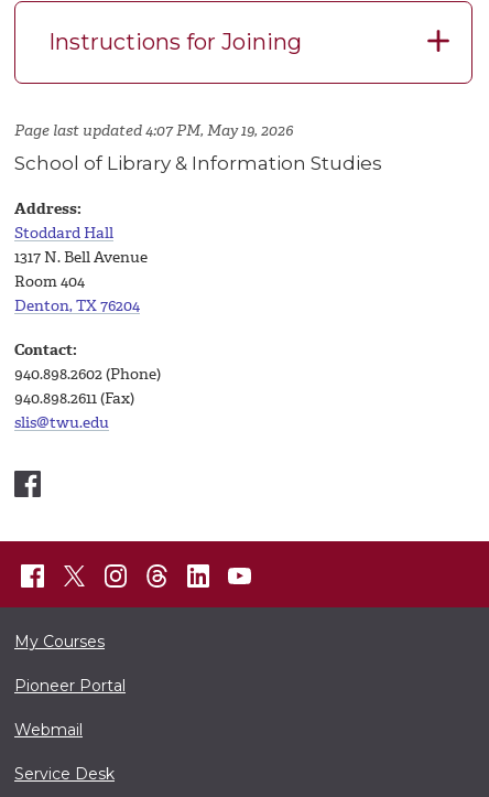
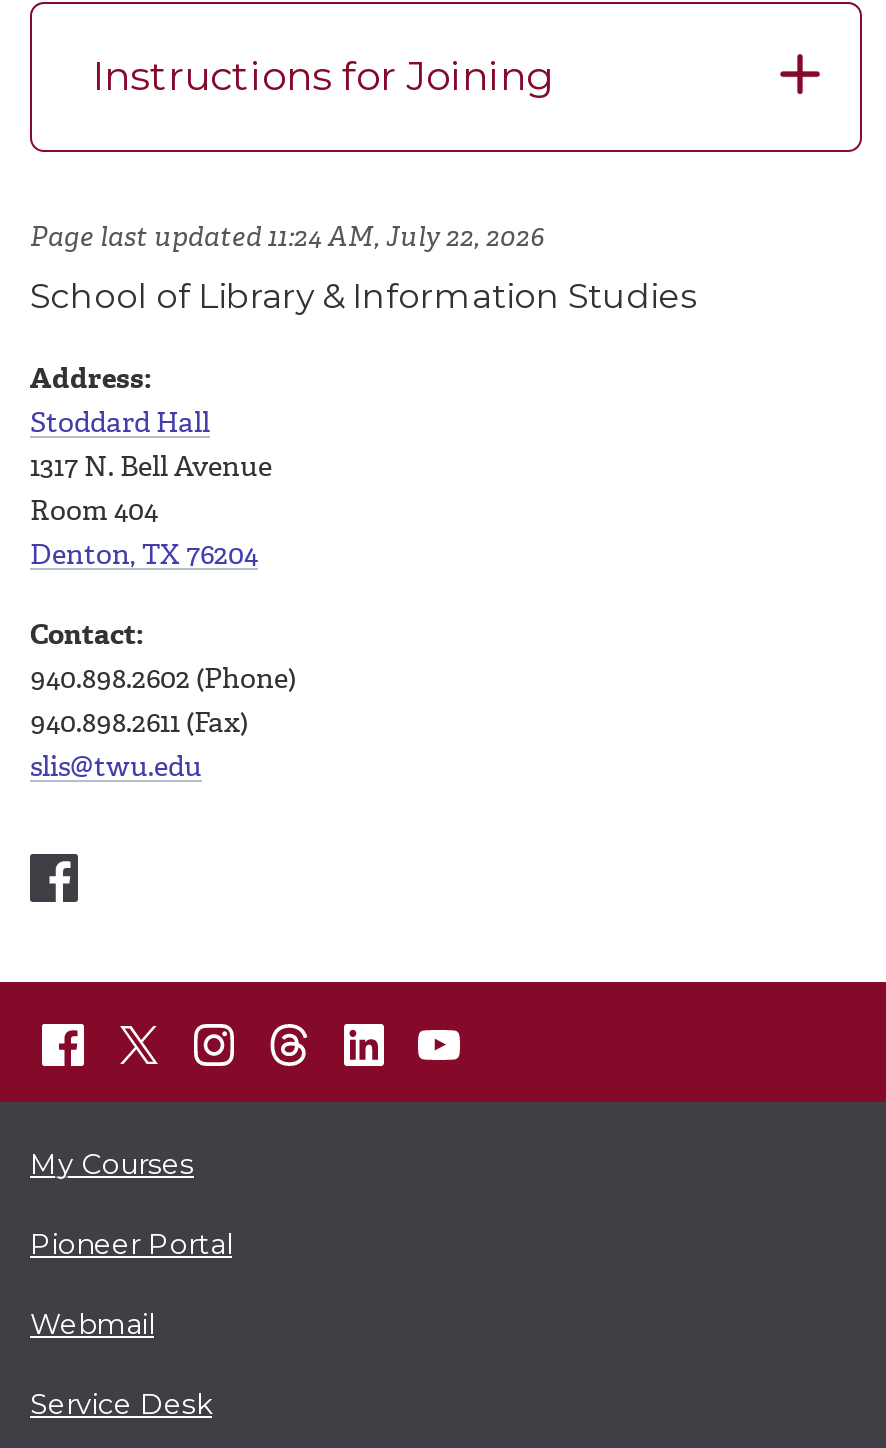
[14,121,296,142] Page last updated 4:07 PM, May 19, 2026 -> [30,219,550,257] Page last updated 11:24 AM, July 22, 2026

